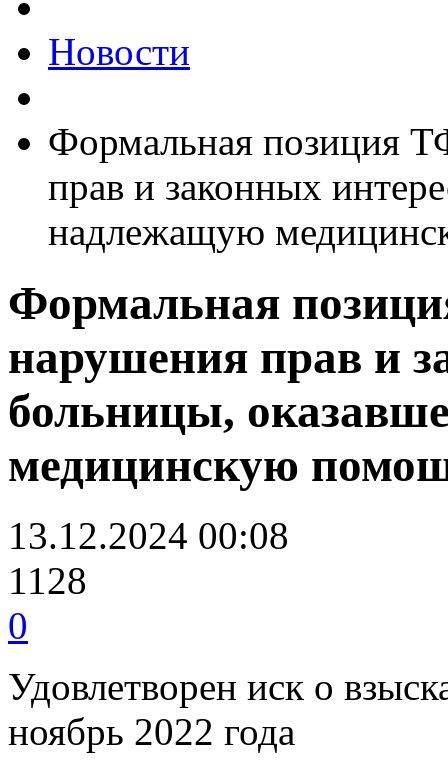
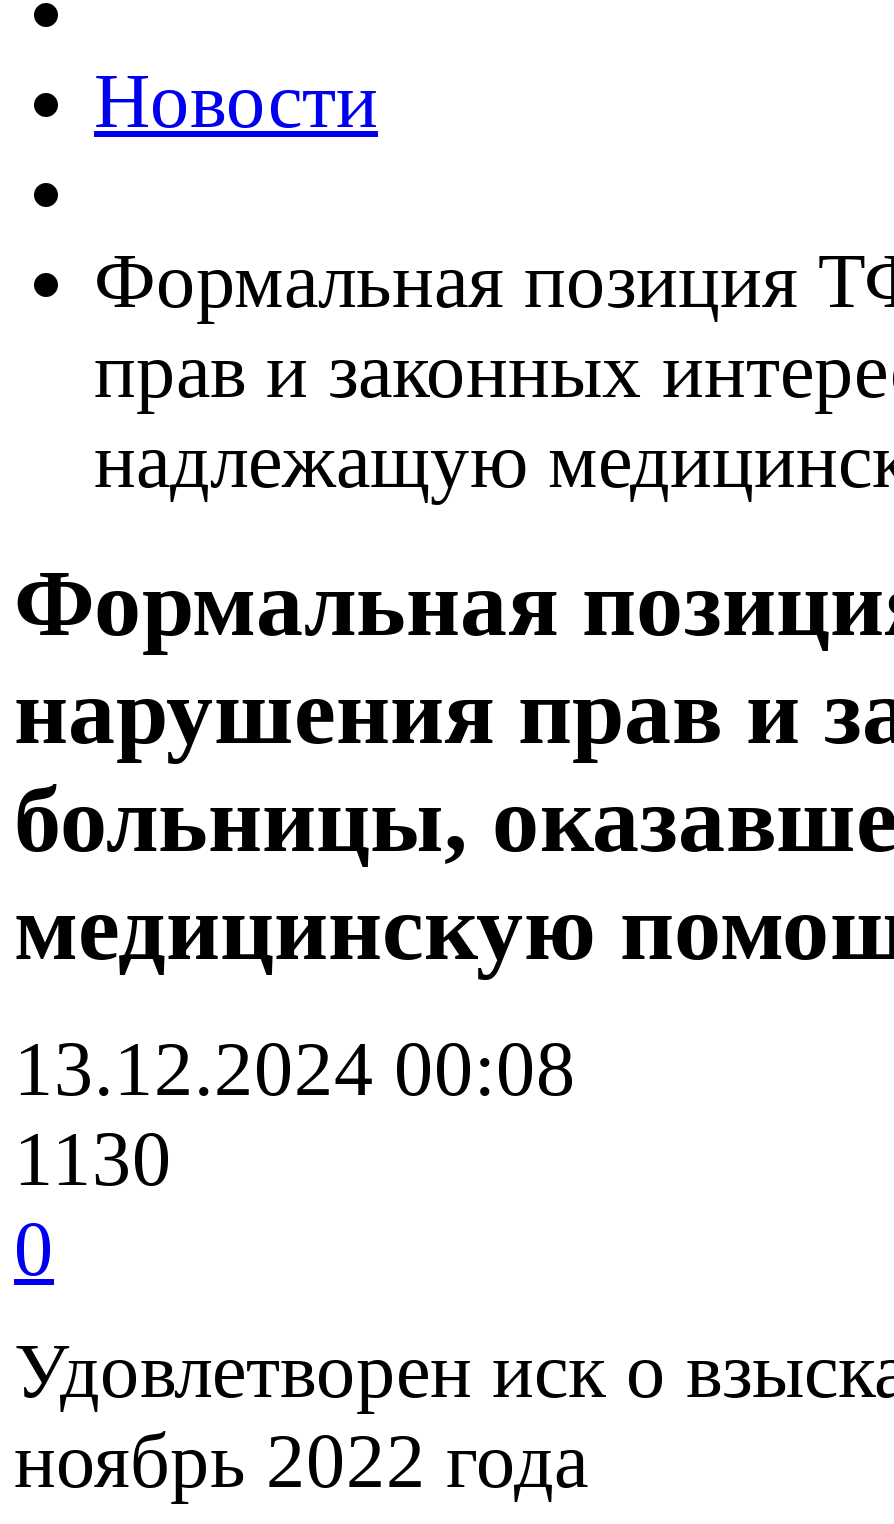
[8,559,87,602] 1128 -> [14,1115,172,1201] 1130

